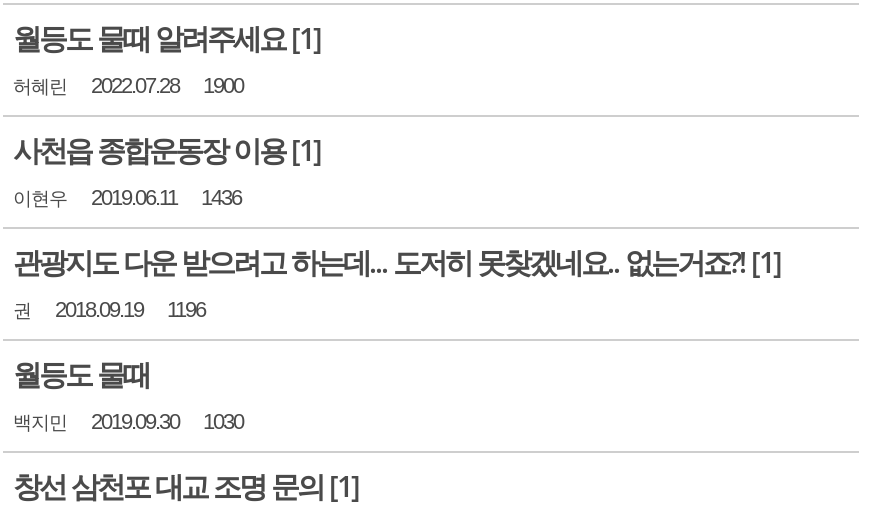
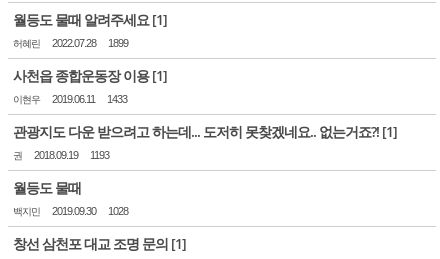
[13,73,243,99] 허혜린 2022.07.28 1900 -> [13,37,128,50] 허혜린 2022.07.28 1899
[13,185,241,211] 이현우 2019.06.11 1436 -> [13,93,127,106] 이현우 2019.06.11 1433
[13,297,205,323] 권 2018.09.19 1196 -> [13,149,109,162] 권 2018.09.19 1193
[13,409,243,435] 백지민 2019.09.30 1030 -> [13,205,128,218] 백지민 2019.09.30 1028

